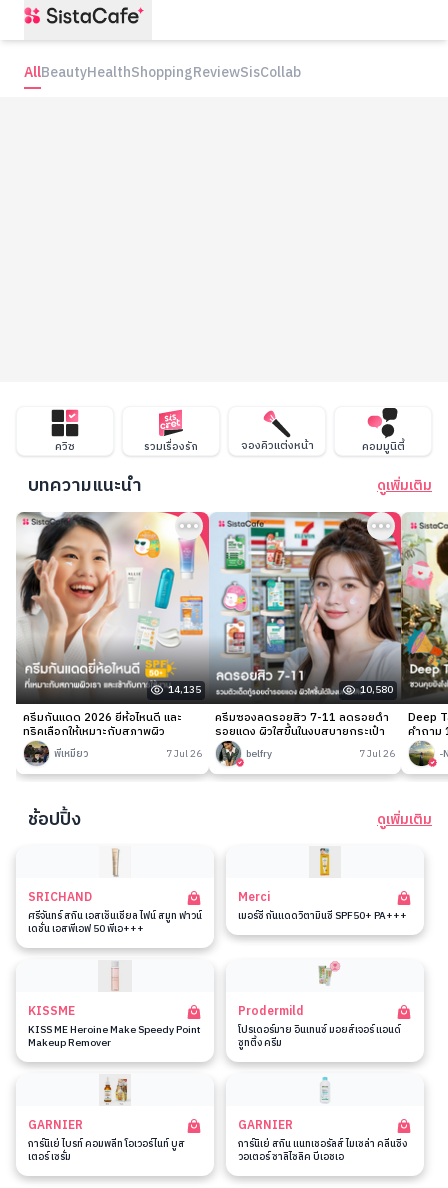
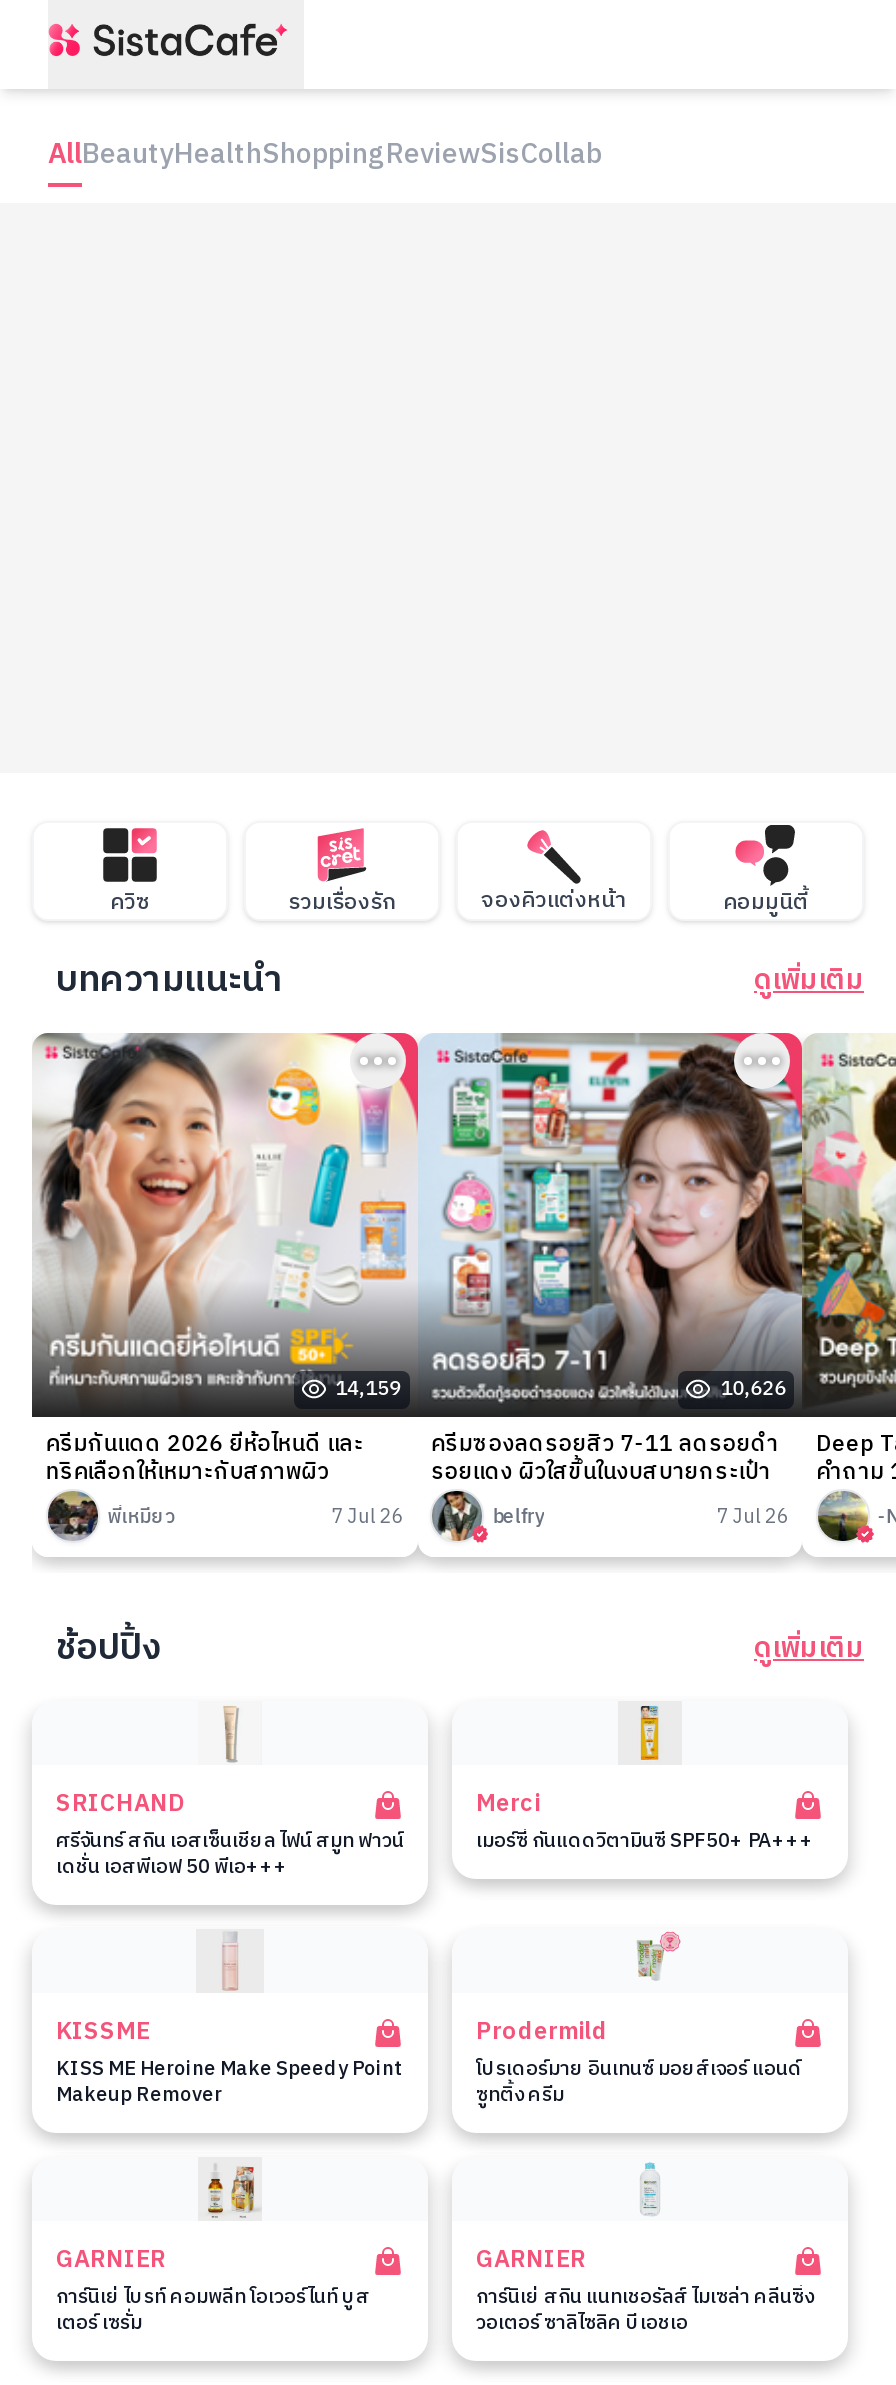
[168,682,201,698] 14,135 -> [335,1374,401,1406] 14,159
[360,682,393,698] 10,580 -> [720,1374,786,1406] 10,626

